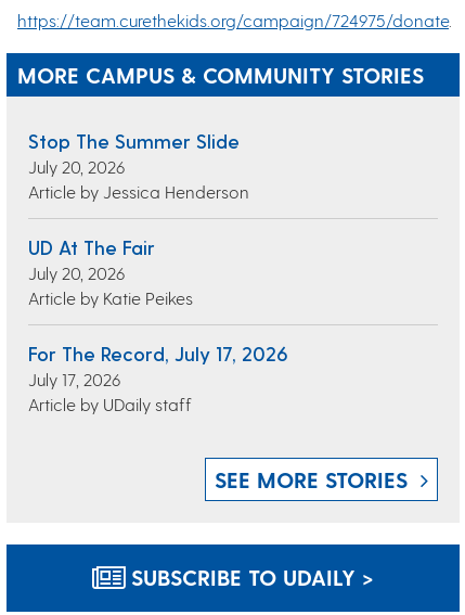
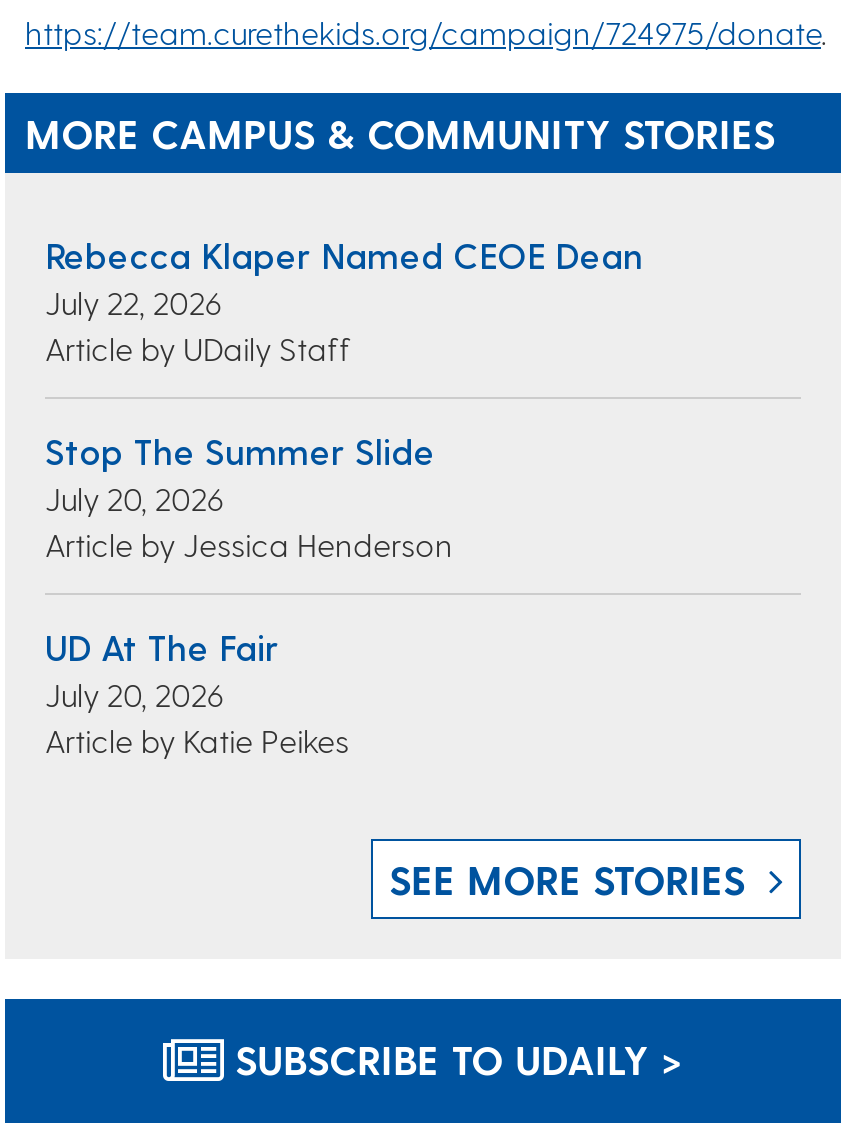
none -> [45,232,643,366] Rebecca Klaper Named CEOE Dean | July 22, 2026 | Article by UDaily Staff
moved [28,129,249,307] -> [45,428,453,758]: Stop The Summer Slide | July 20, 2026 | Article by Jessica Henderson | UD At The Fair | July 20, 2026 | Article by Katie Peikes
[28,341,288,414] For The Record, July 17, 2026 | July 17, 2026 | Article by UDaily staff -> none

